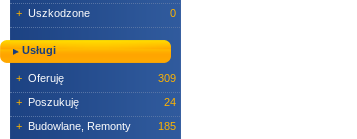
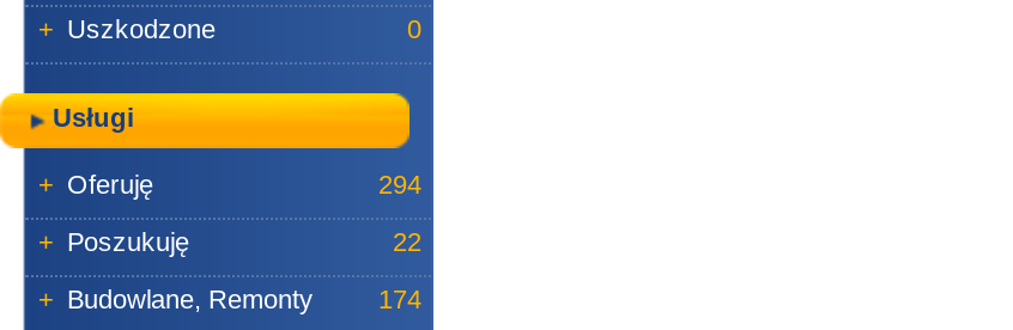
[158,72,176,84] 309 -> [378,170,421,198] 294
[164,96,176,108] 24 -> [393,227,421,256] 22
[158,120,176,132] 185 -> [378,285,421,313] 174

